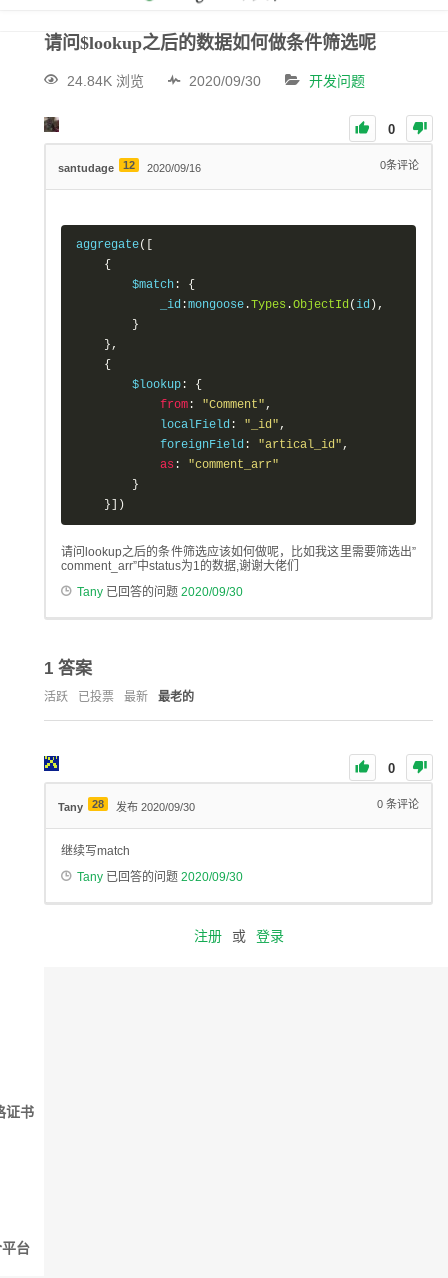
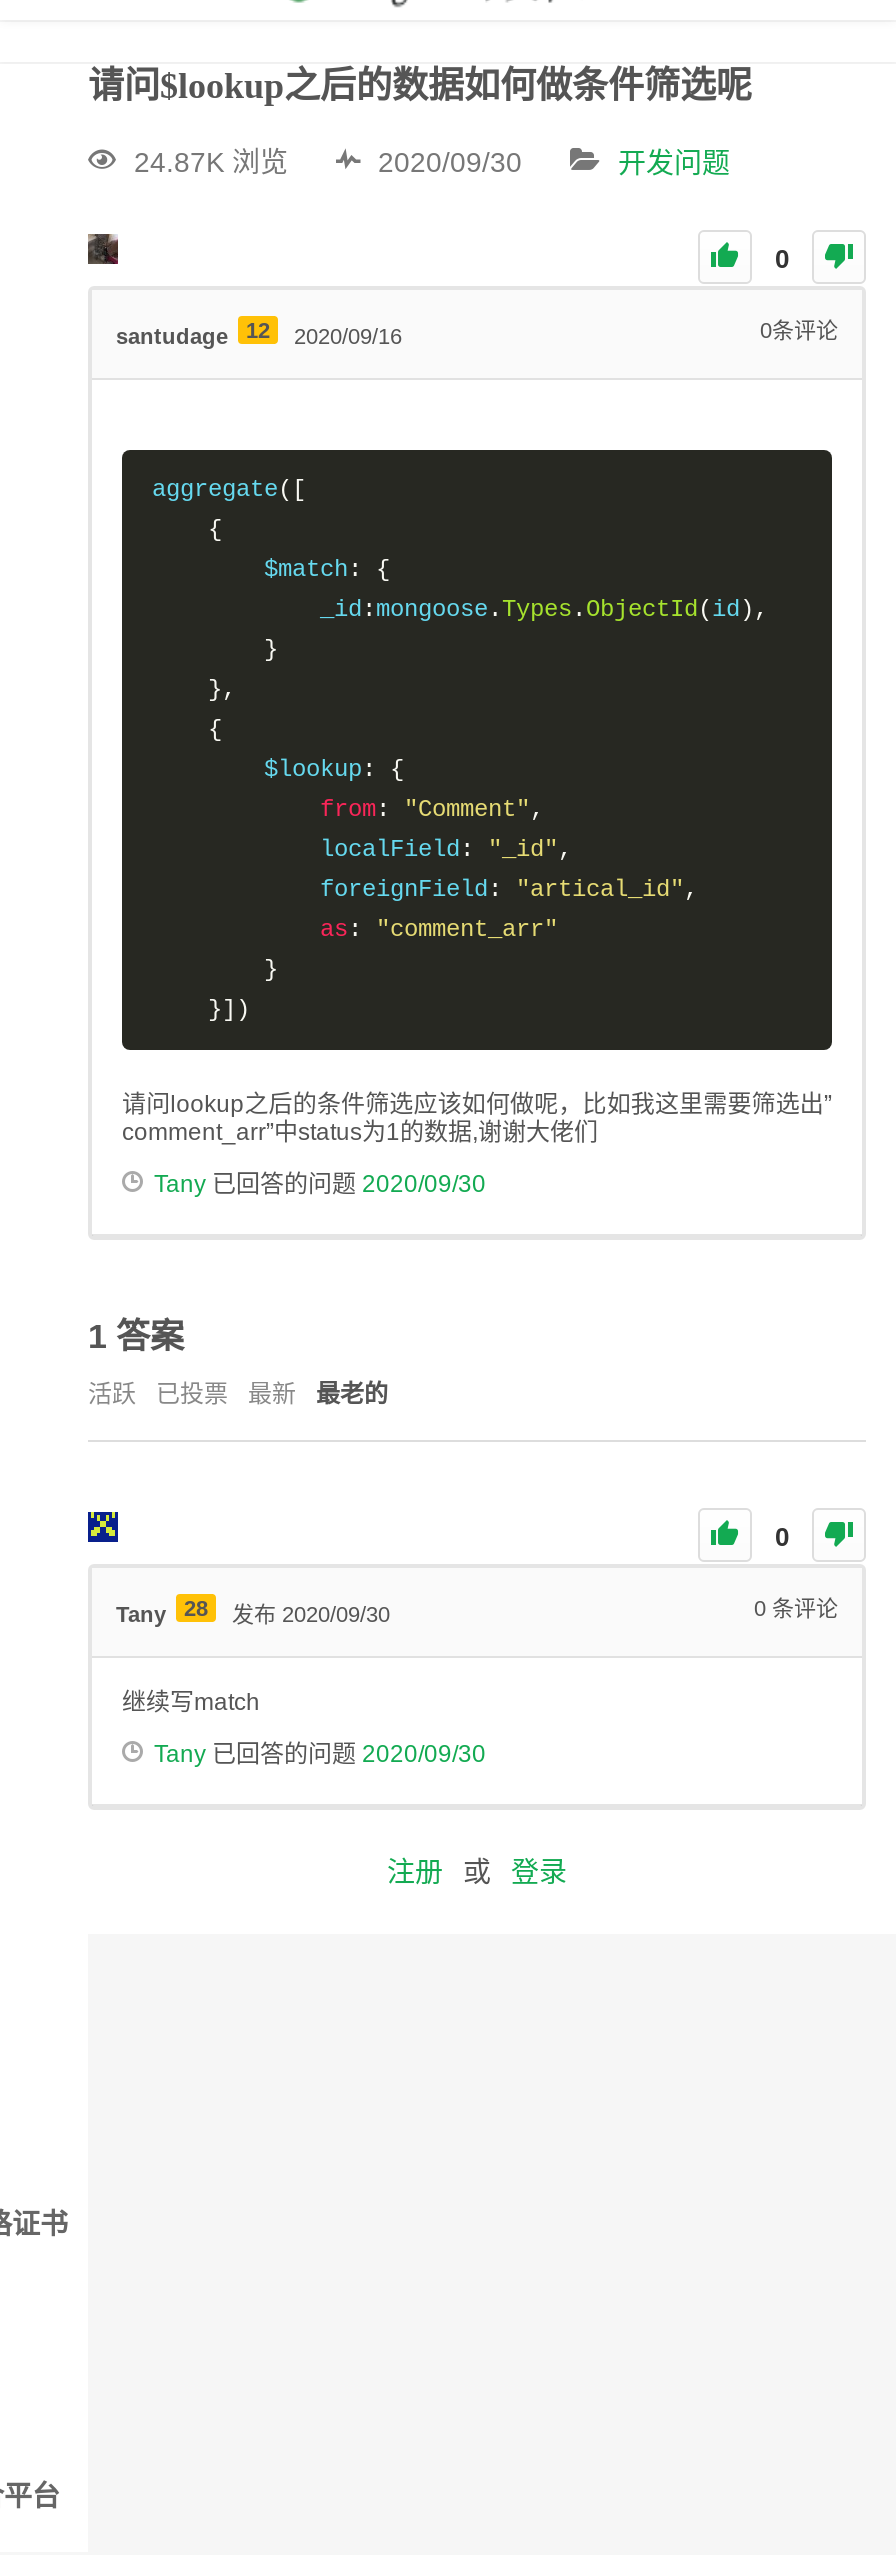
[67,73,144,89] 24.84K 浏览 -> [134,147,288,179] 24.87K 浏览

